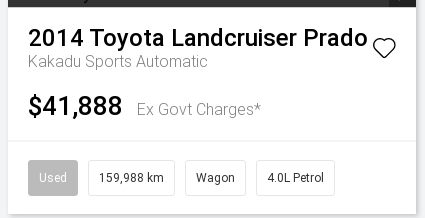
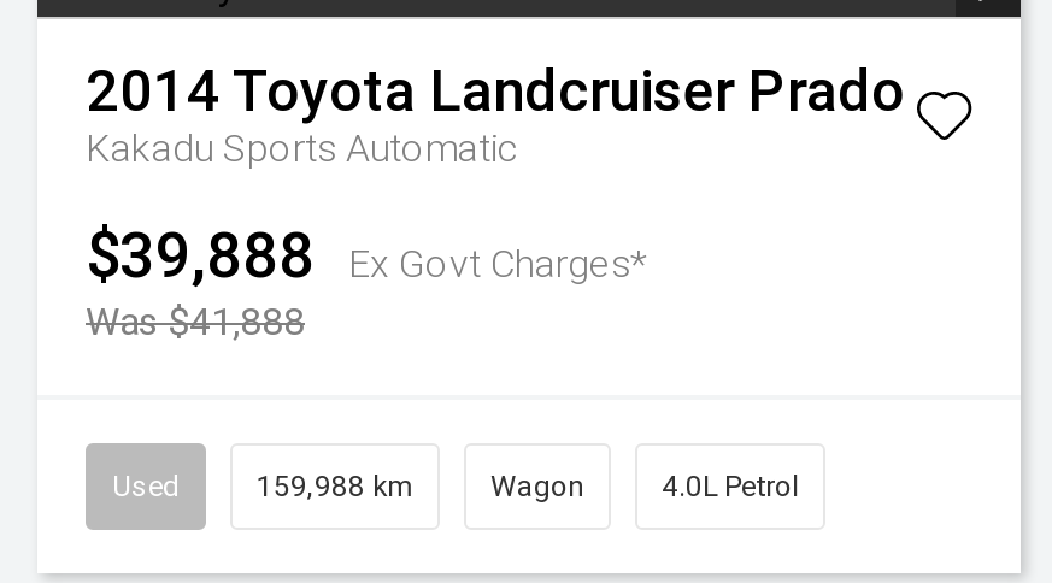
[28,91,261,121] $41,888 Ex Govt Charges* -> [86,219,647,291] $39,888 Ex Govt Charges*
none -> [86,299,305,344] Was $41,888

